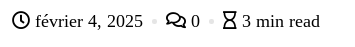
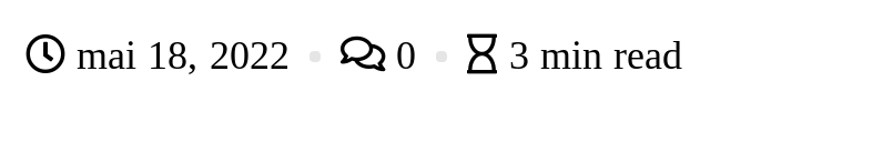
[30,11,320,31] février 4, 2025 0 3 min read -> [65,33,682,78] mai 18, 2022 0 3 min read

